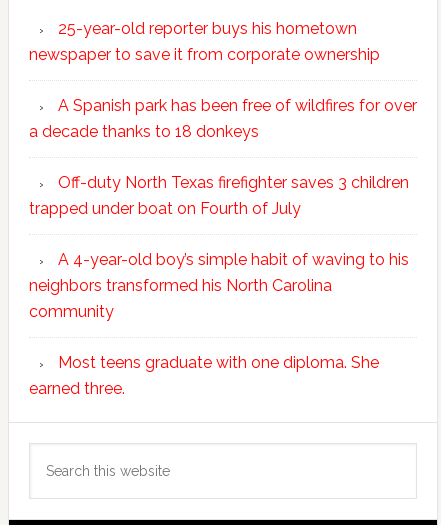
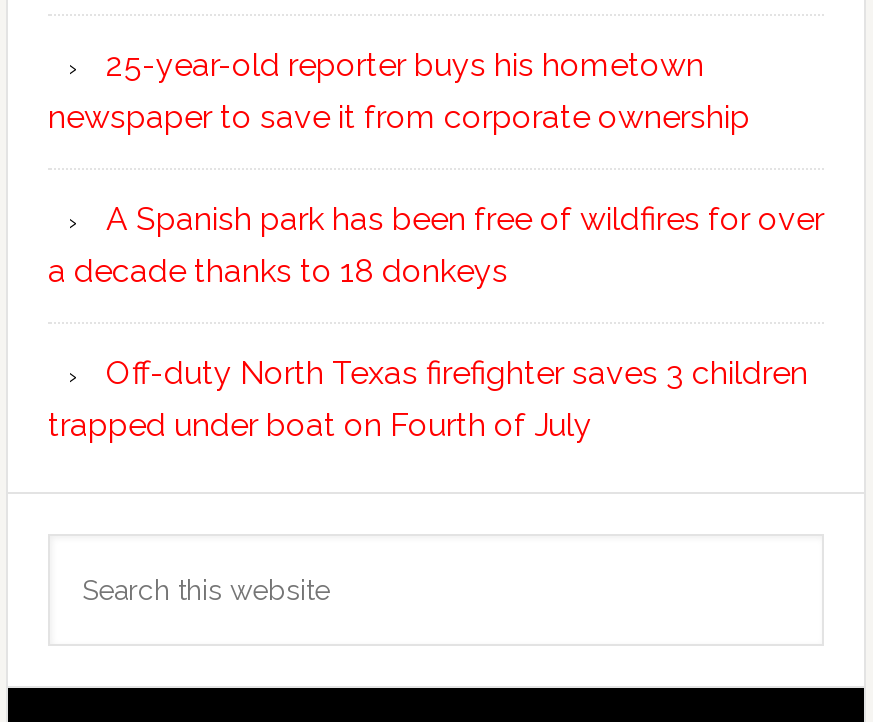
[29,250,409,398] A 4-year-old boy’s simple habit of waving to his | neighbors transformed his North Carolina | community | Most teens graduate with one diploma. She | earned three. -> none

